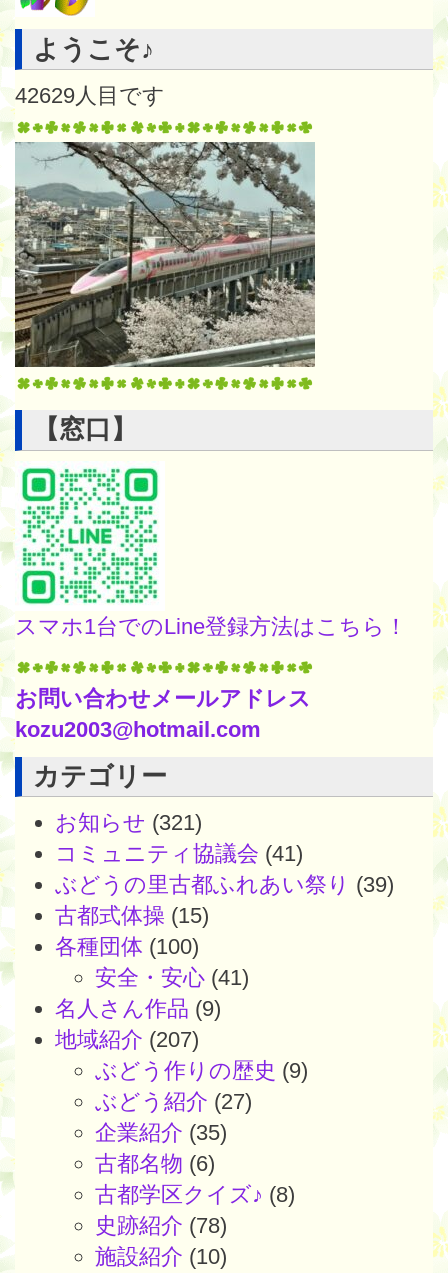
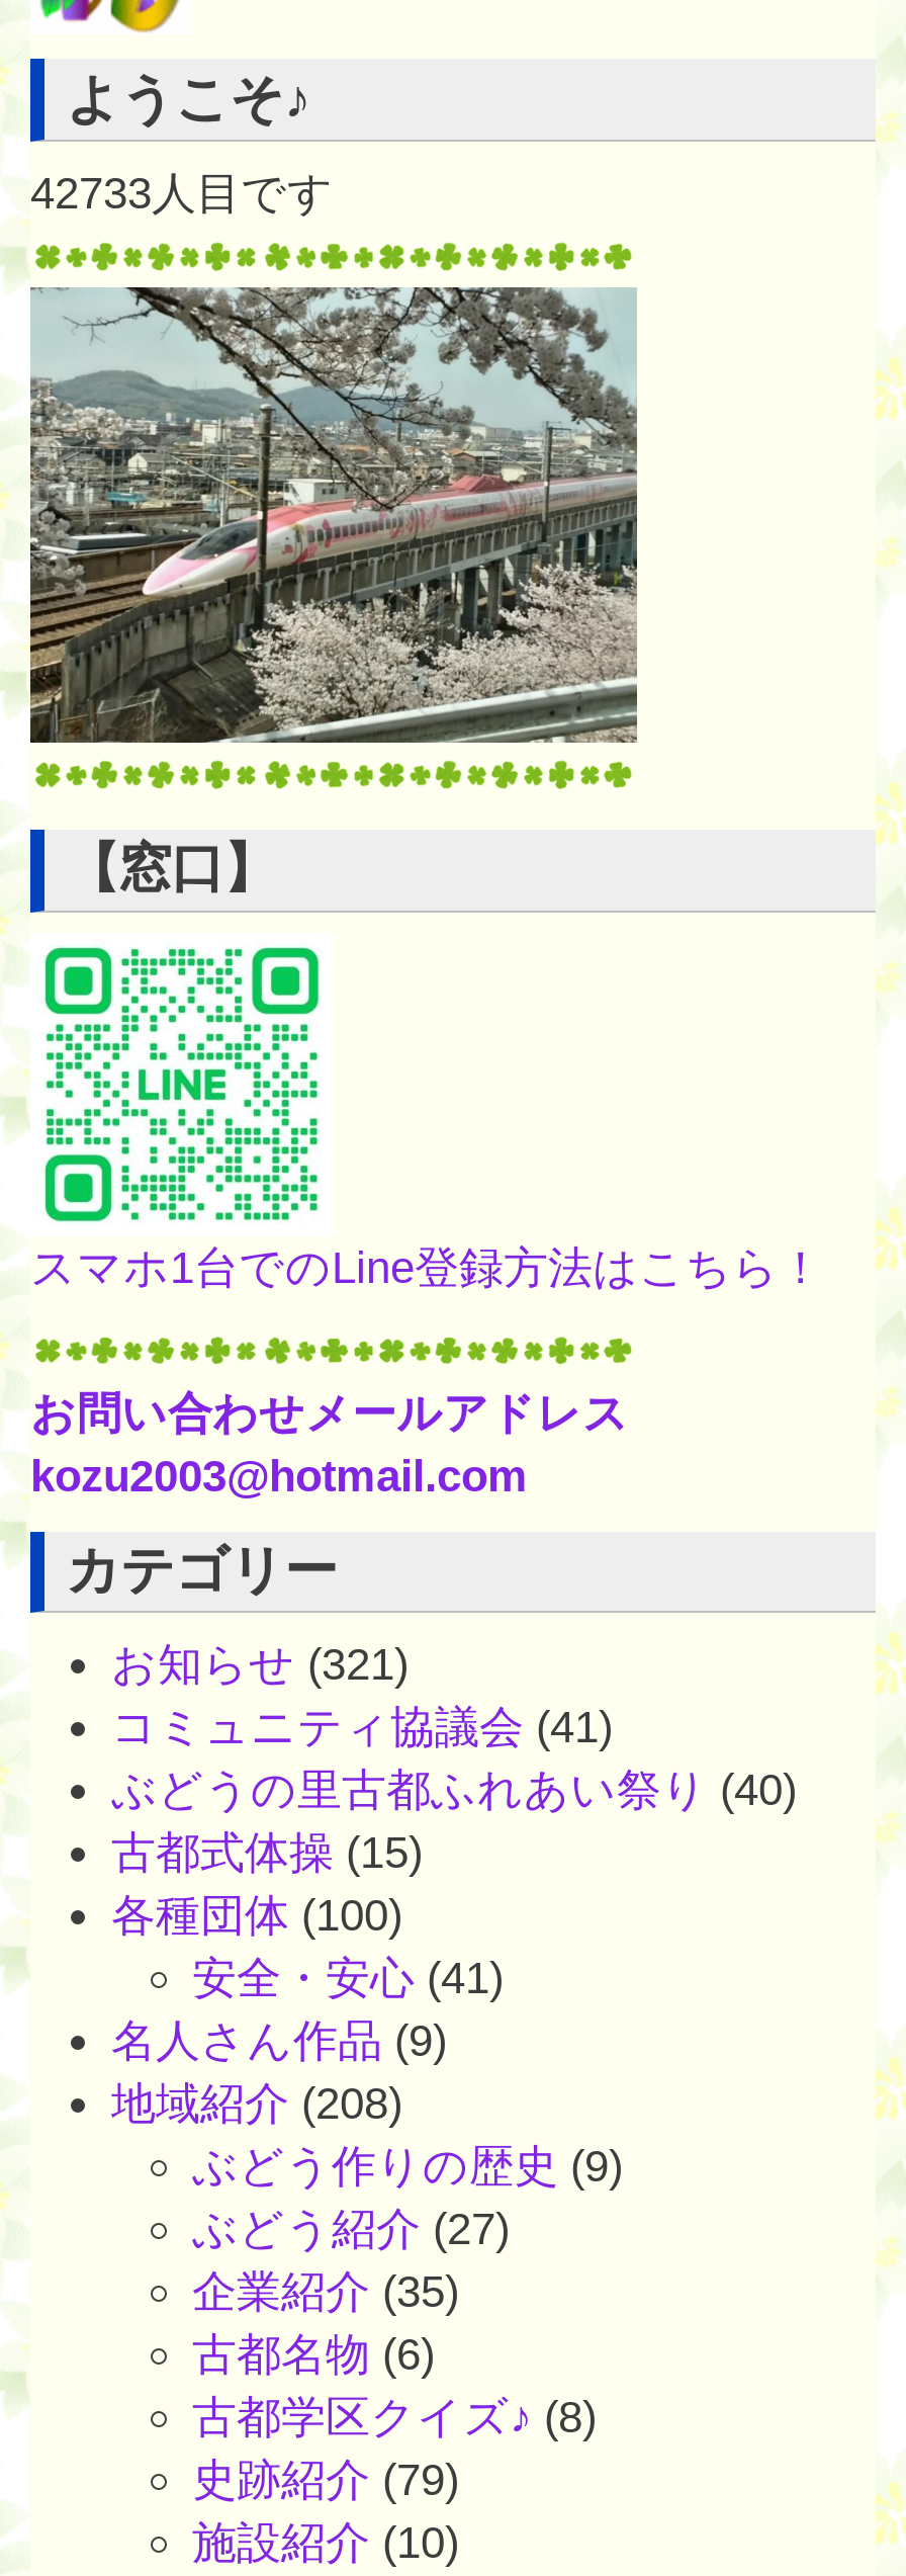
[15,83,165,108] 42629人目です -> [30,168,334,219] 42733人目です
[55,872,394,897] ぶどうの里古都ふれあい祭り(39) -> [111,1765,797,1815] ぶどうの里古都ふれあい祭り(40)
[55,1027,199,1052] 地域紹介(207) -> [111,2078,402,2129] 地域紹介(208)
[95,1213,227,1238] 史跡紹介(78) -> [192,2455,459,2505] 史跡紹介(79)

